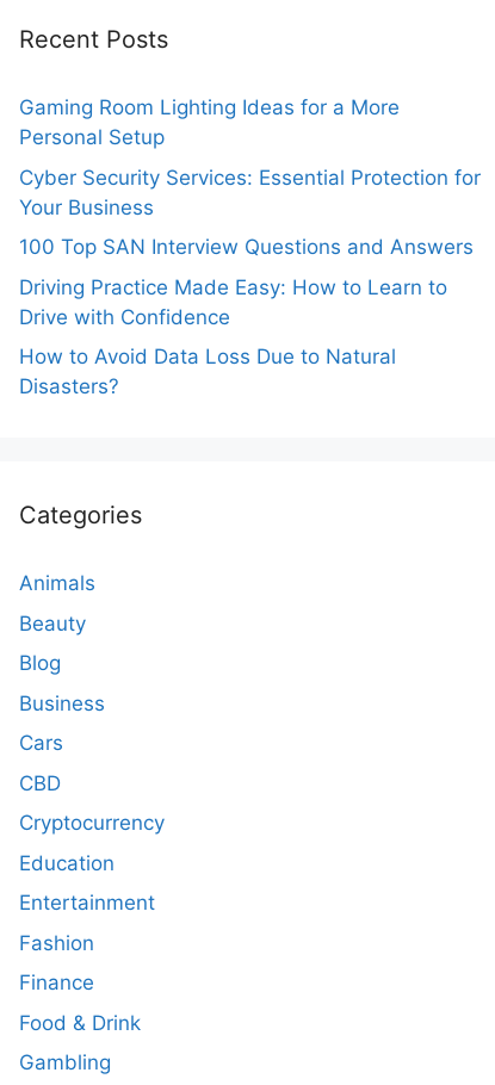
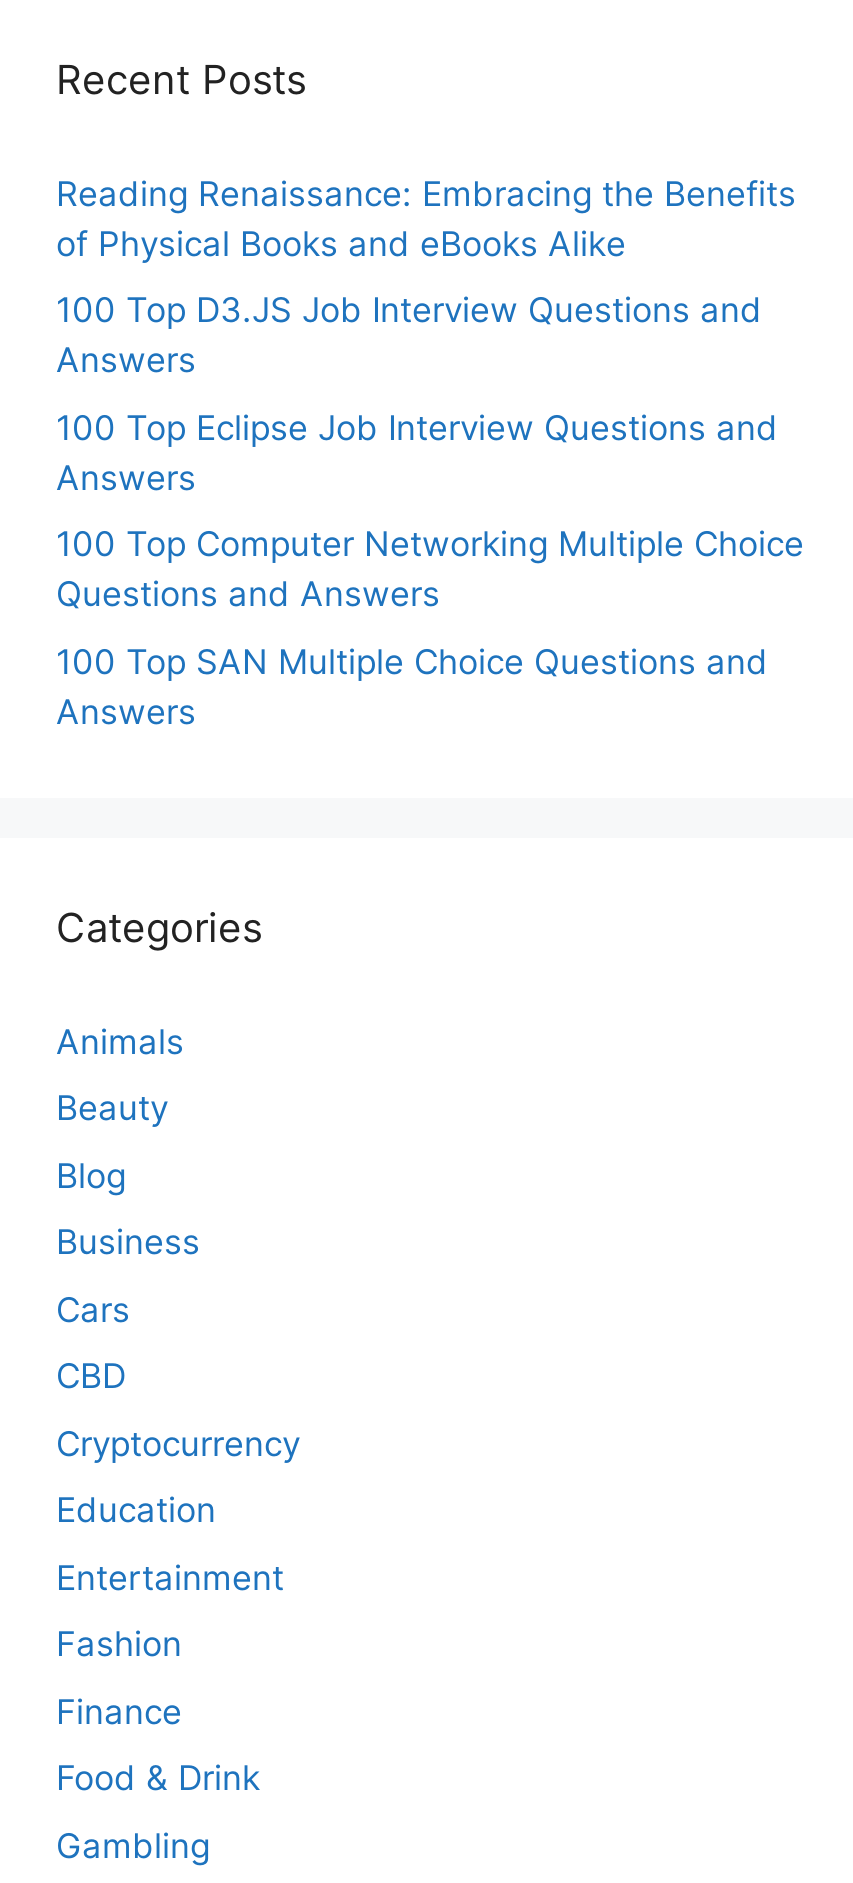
[19,96,400,150] Gaming Room Lighting Ideas for a More | Personal Setup -> [56,173,796,263] Reading Renaissance: Embracing the Benefits | of Physical Books and eBooks Alike
[19,166,481,219] Cyber Security Services: Essential Protection for | Your Business -> [56,290,762,380] 100 Top D3.JS Job Interview Questions and | Answers
[19,235,474,259] 100 Top SAN Interview Questions and Answers -> [56,407,778,497] 100 Top Eclipse Job Interview Questions and | Answers
[19,275,447,329] Driving Practice Made Easy: How to Learn to | Drive with Confidence -> [56,524,804,614] 100 Top Computer Networking Multiple Choice | Questions and Answers
[19,345,396,399] How to Avoid Data Loss Due to Natural | Disasters? -> [56,641,768,731] 100 Top SAN Multiple Choice Questions and | Answers

